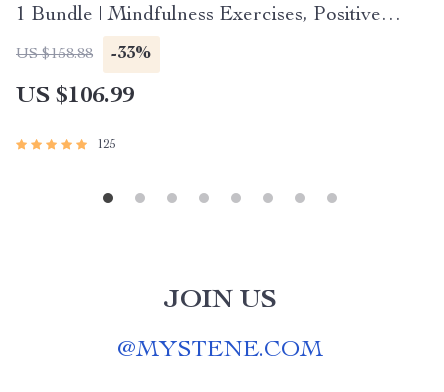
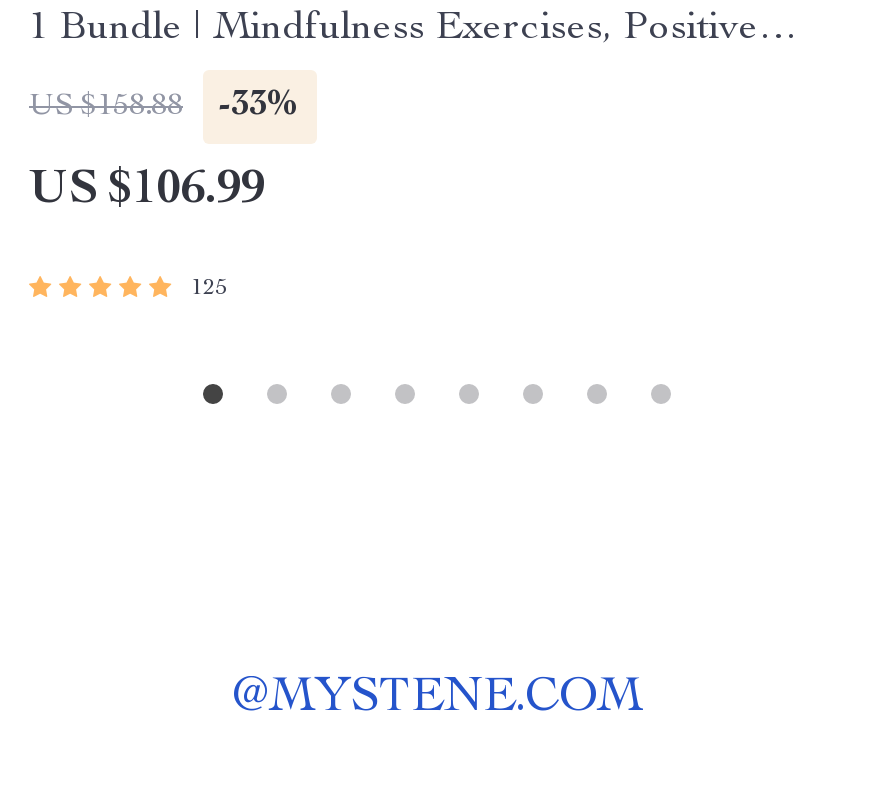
[163,288,277,314] JOIN US -> none

